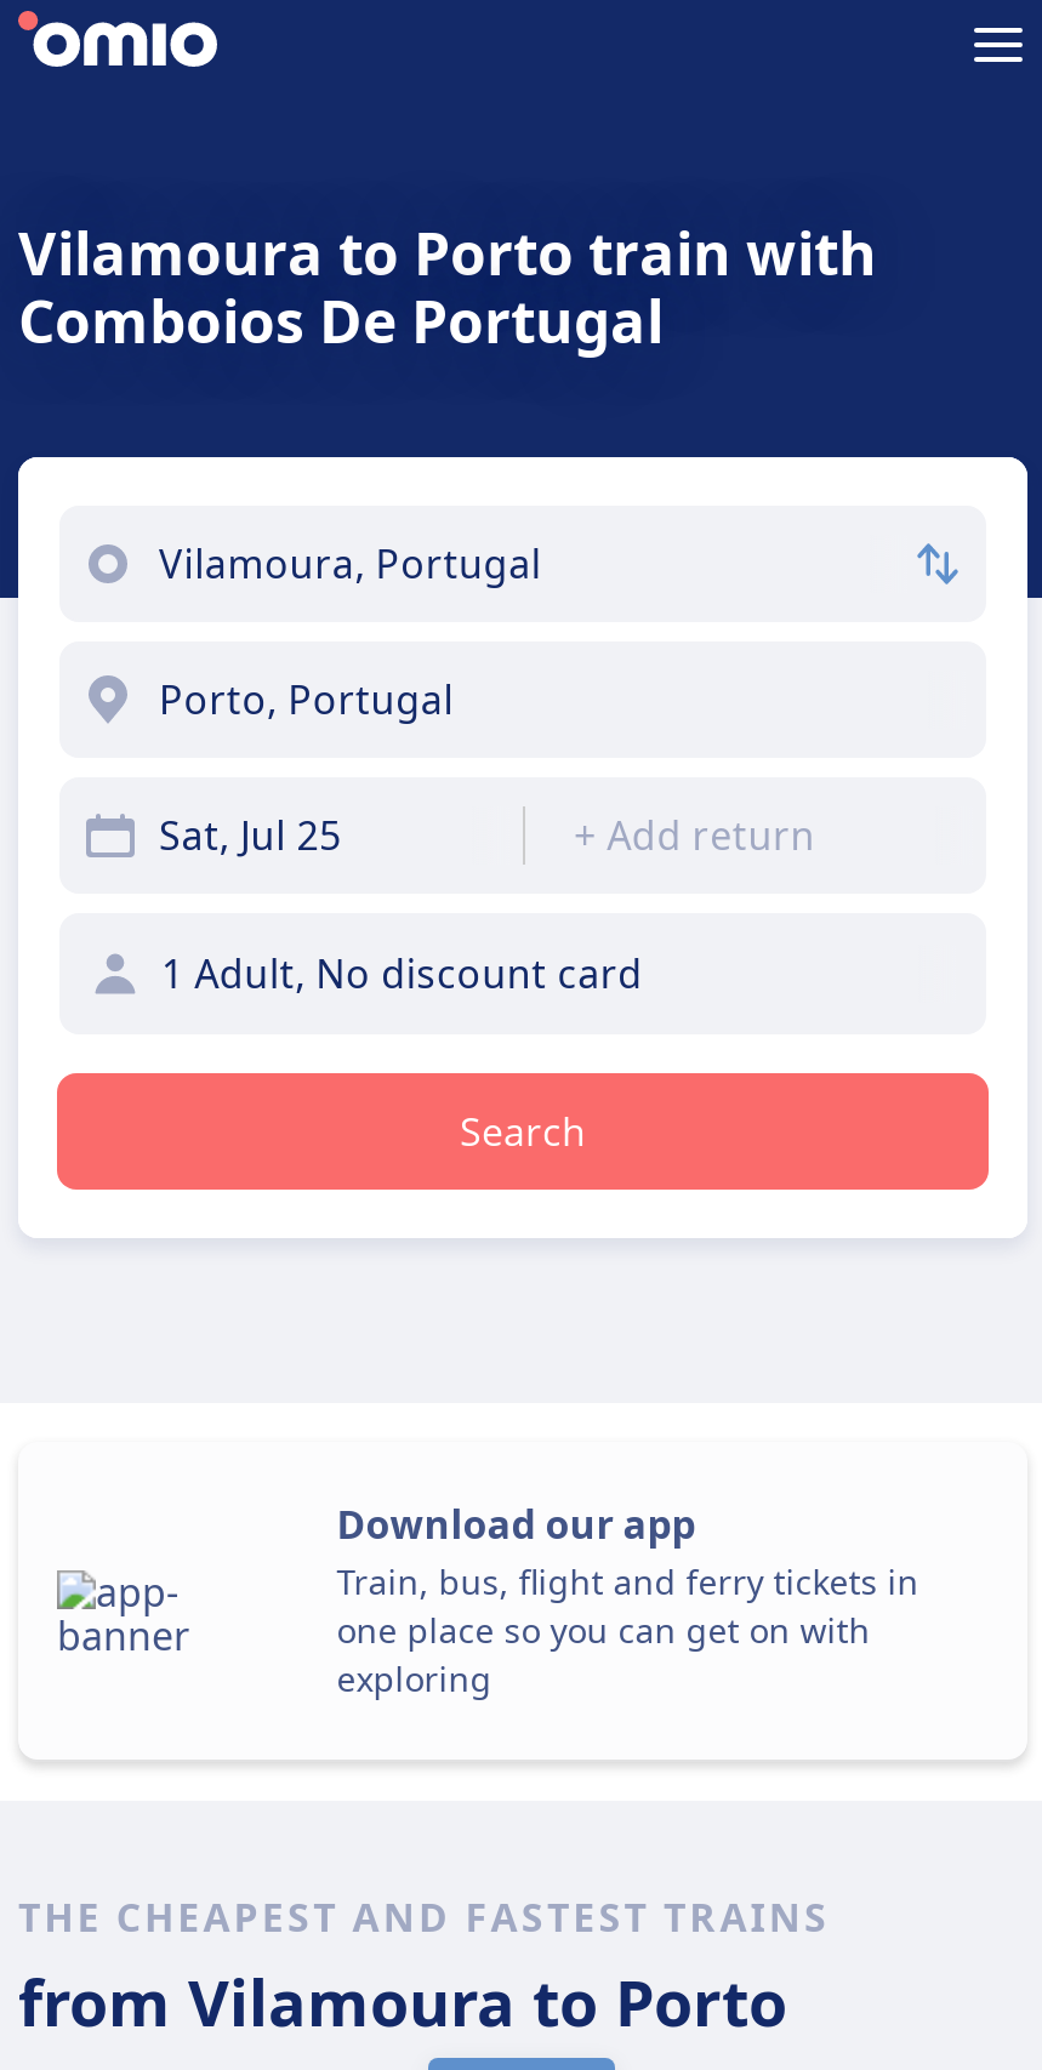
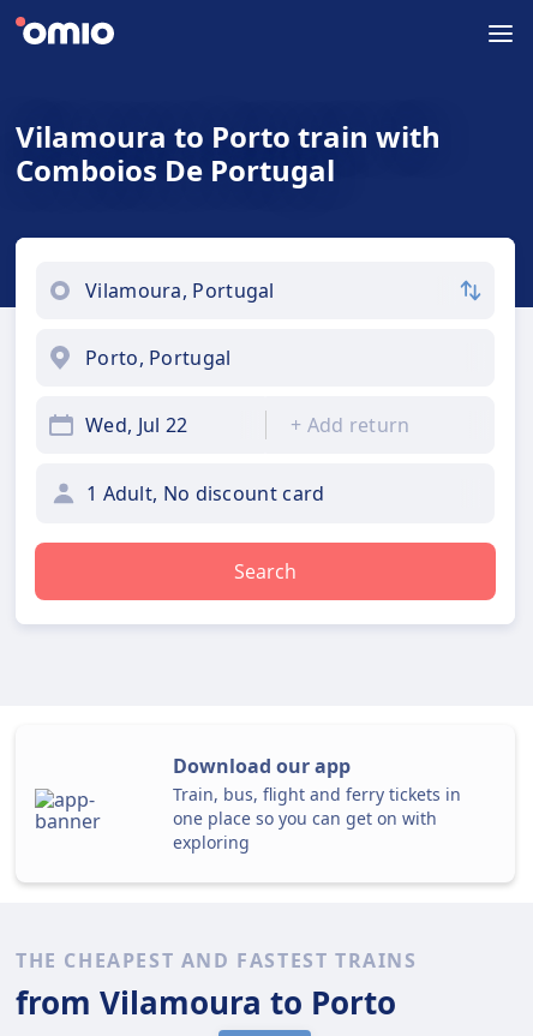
[159,809,342,862] Sat, Jul 25 -> [85,412,188,438] Wed, Jul 22

